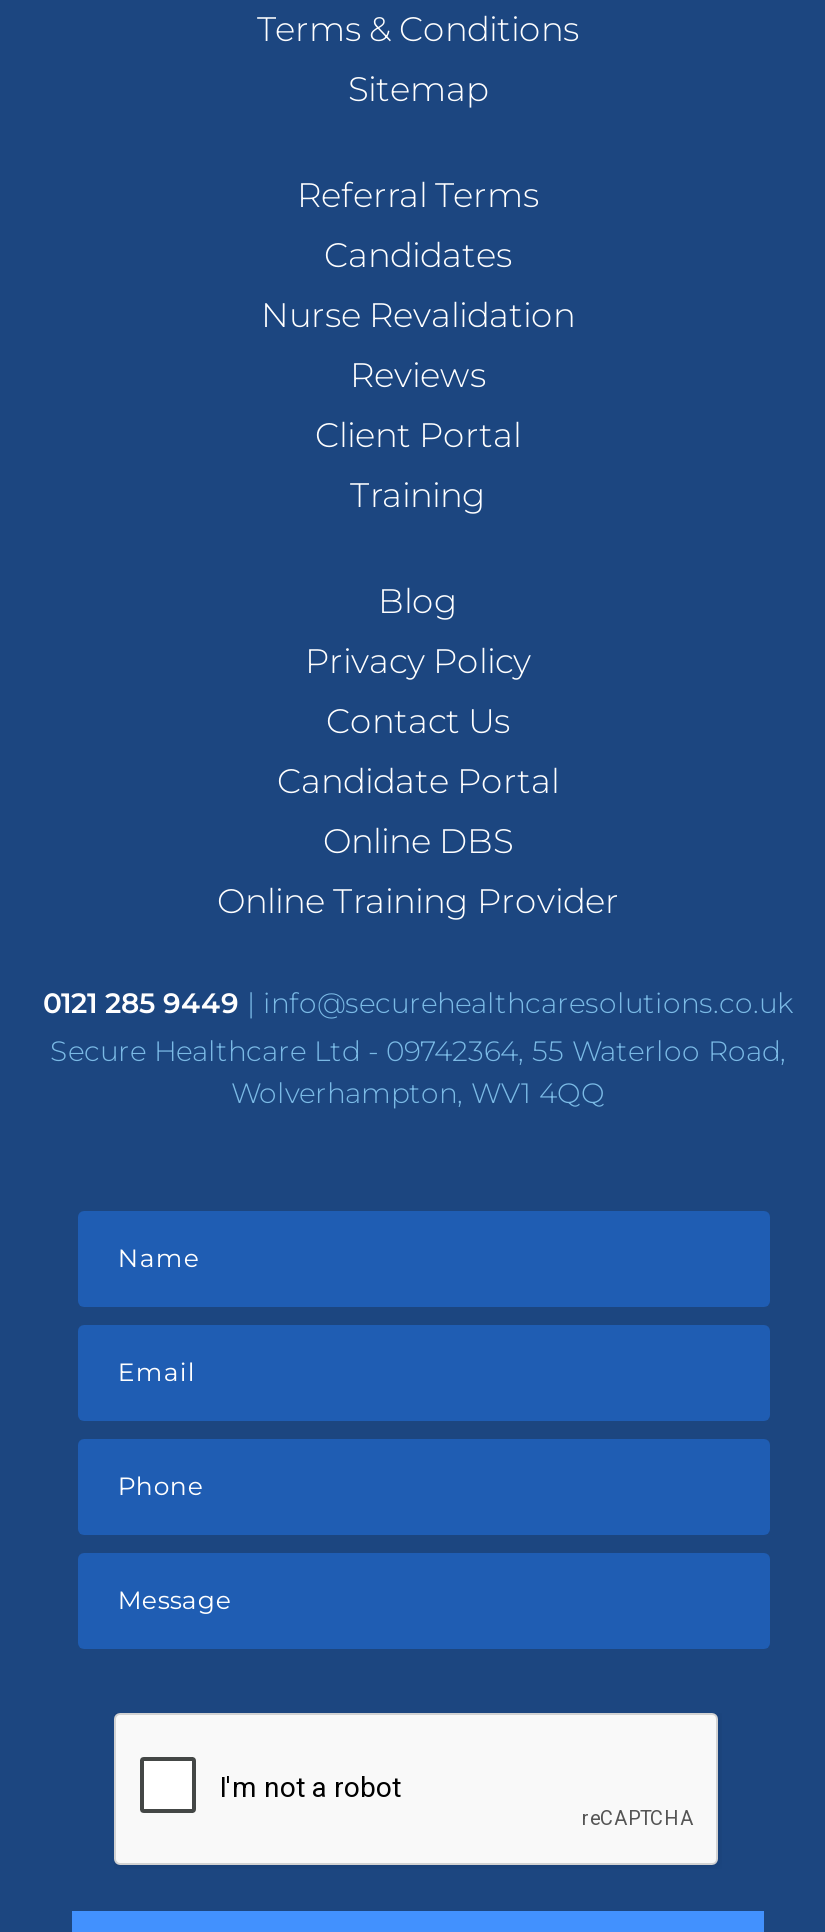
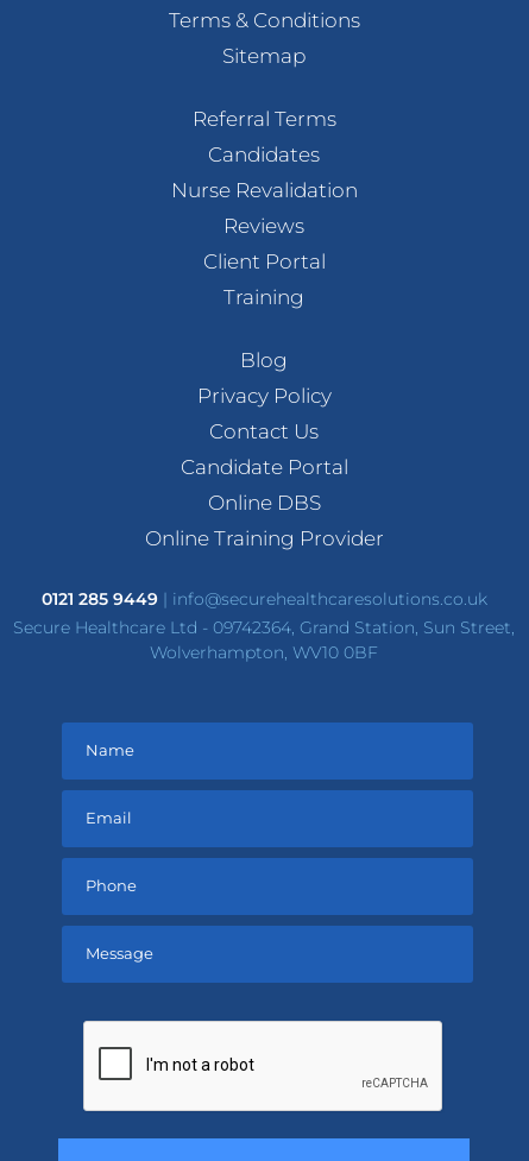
[50,1033,786,1111] Secure Healthcare Ltd - 09742364, 55 Waterloo Road, | Wolverhampton, WV1 4QQ -> [13,617,515,663] Secure Healthcare Ltd - 09742364, Grand Station, Sun Street, | Wolverhampton, WV10 0BF

